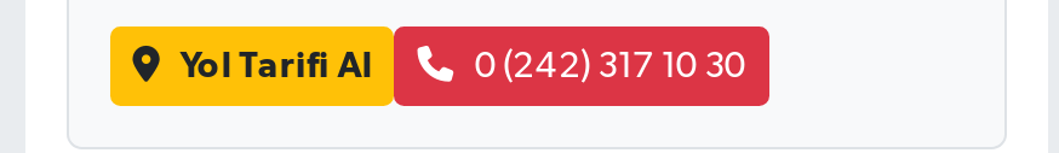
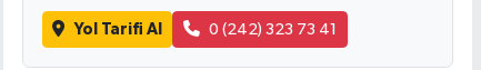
[474,47,746,83] 0 (242) 317 10 30 -> [209,21,337,37] 0 (242) 323 73 41

